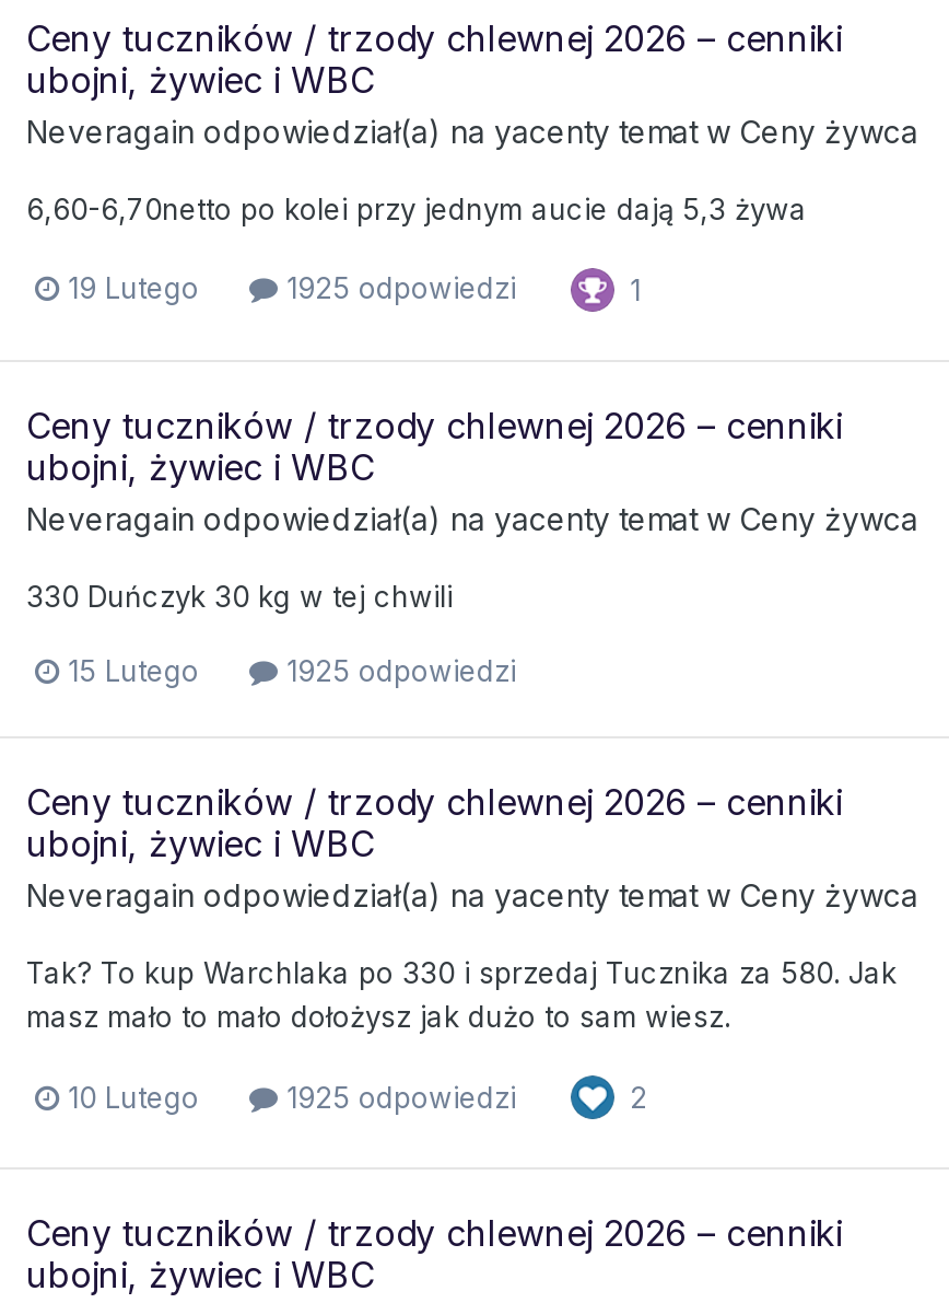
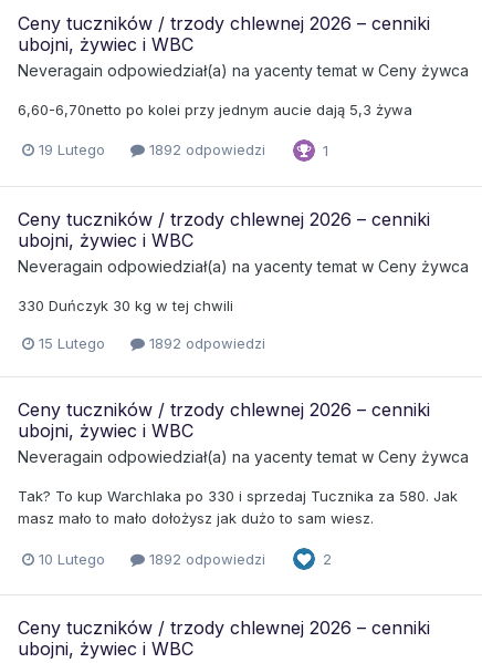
[278,271,516,306] 1925 odpowiedzi -> [145,141,265,159] 1892 odpowiedzi
[278,653,516,688] 1925 odpowiedzi -> [145,334,265,352] 1892 odpowiedzi
[278,1079,516,1114] 1925 odpowiedzi -> [145,550,265,567] 1892 odpowiedzi

